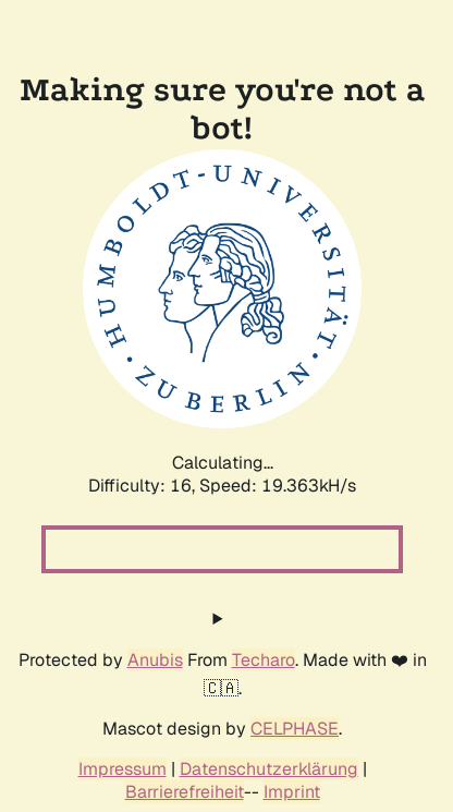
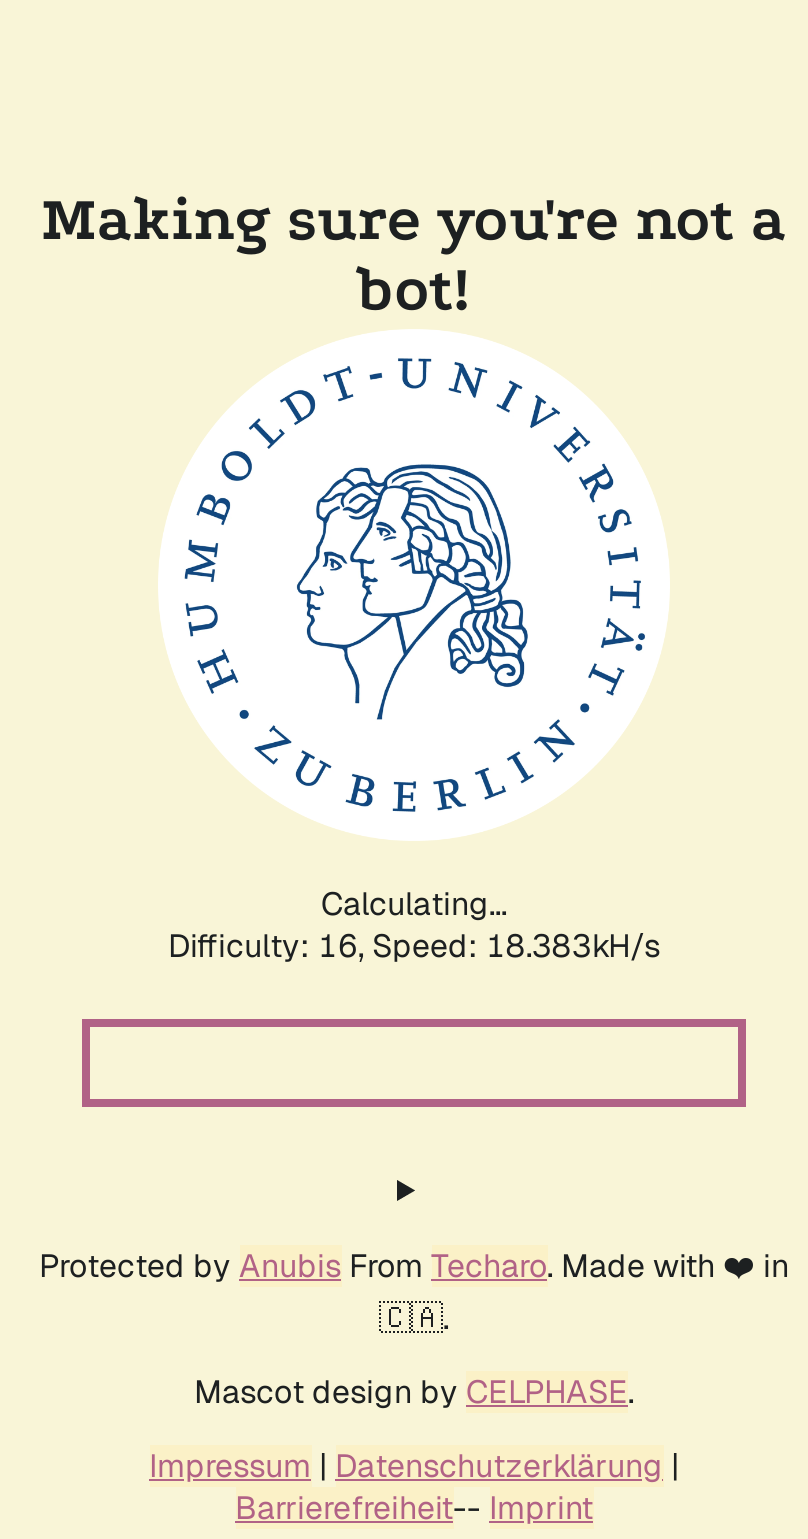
[88,474,356,497] Difficulty: 16, Speed: 19.363kH/s -> [168,925,660,967] Difficulty: 16, Speed: 18.383kH/s

